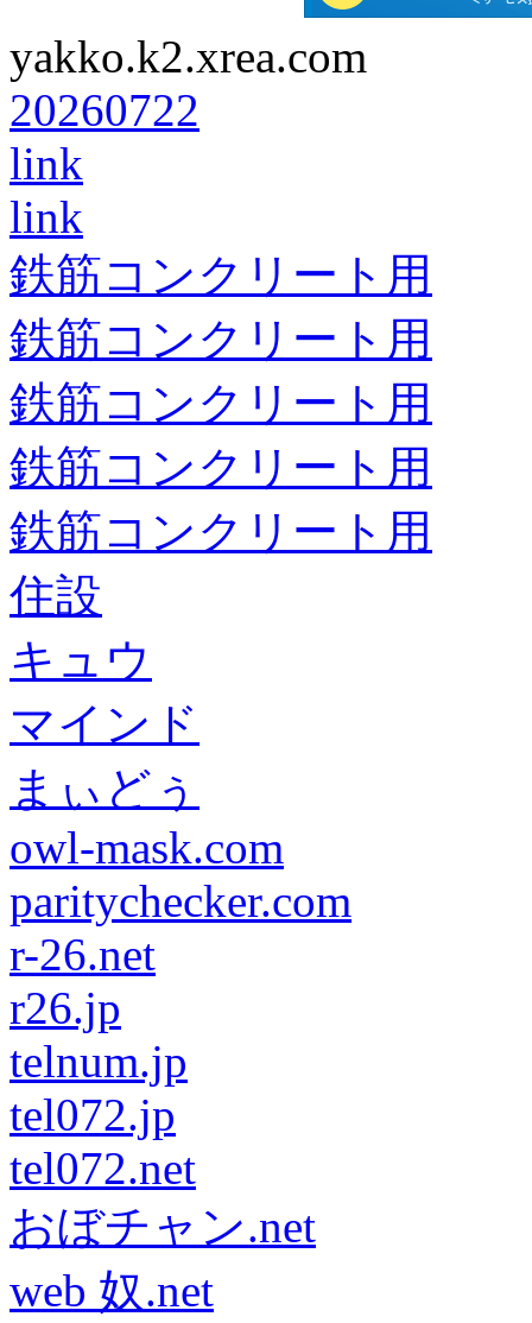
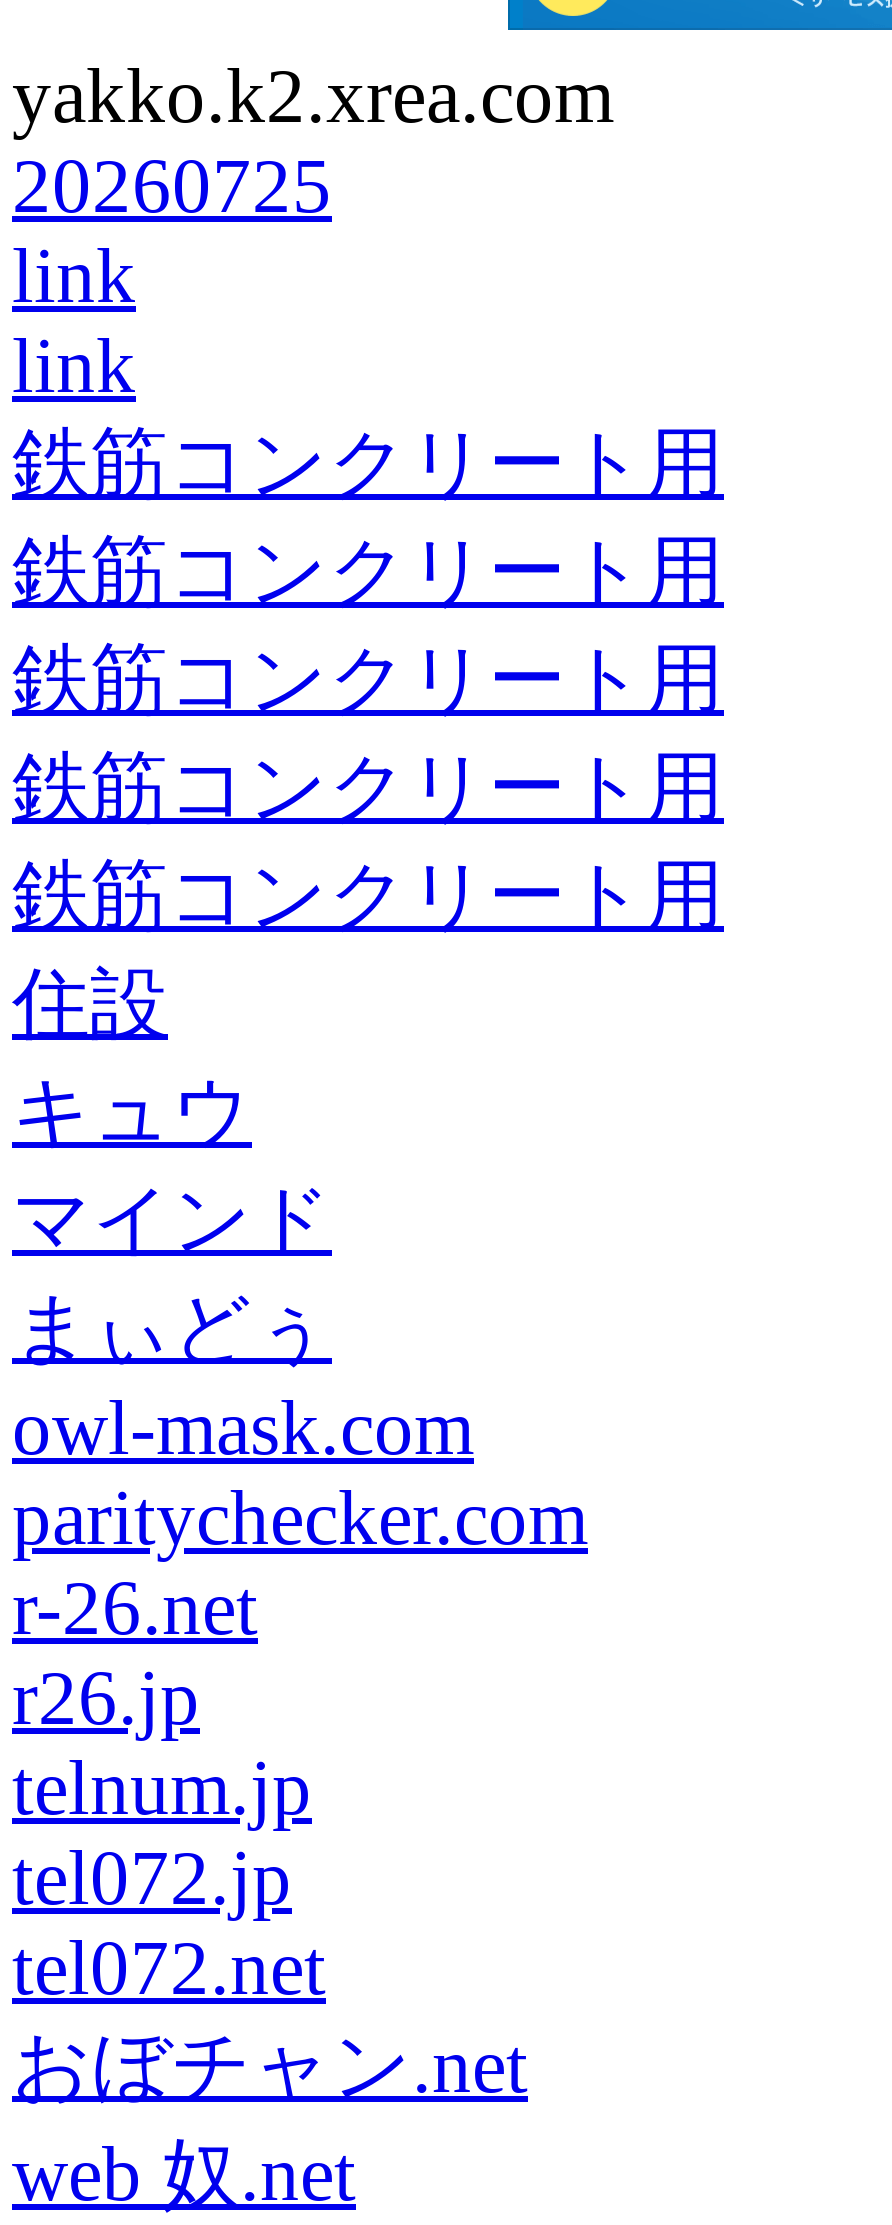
[9,84,199,135] 20260722 -> [12,141,332,227] 20260725

